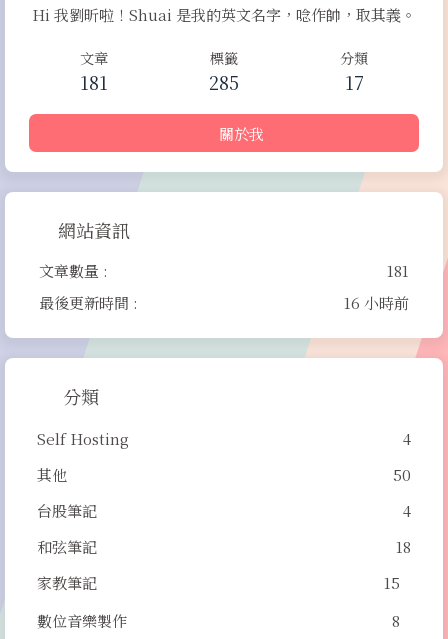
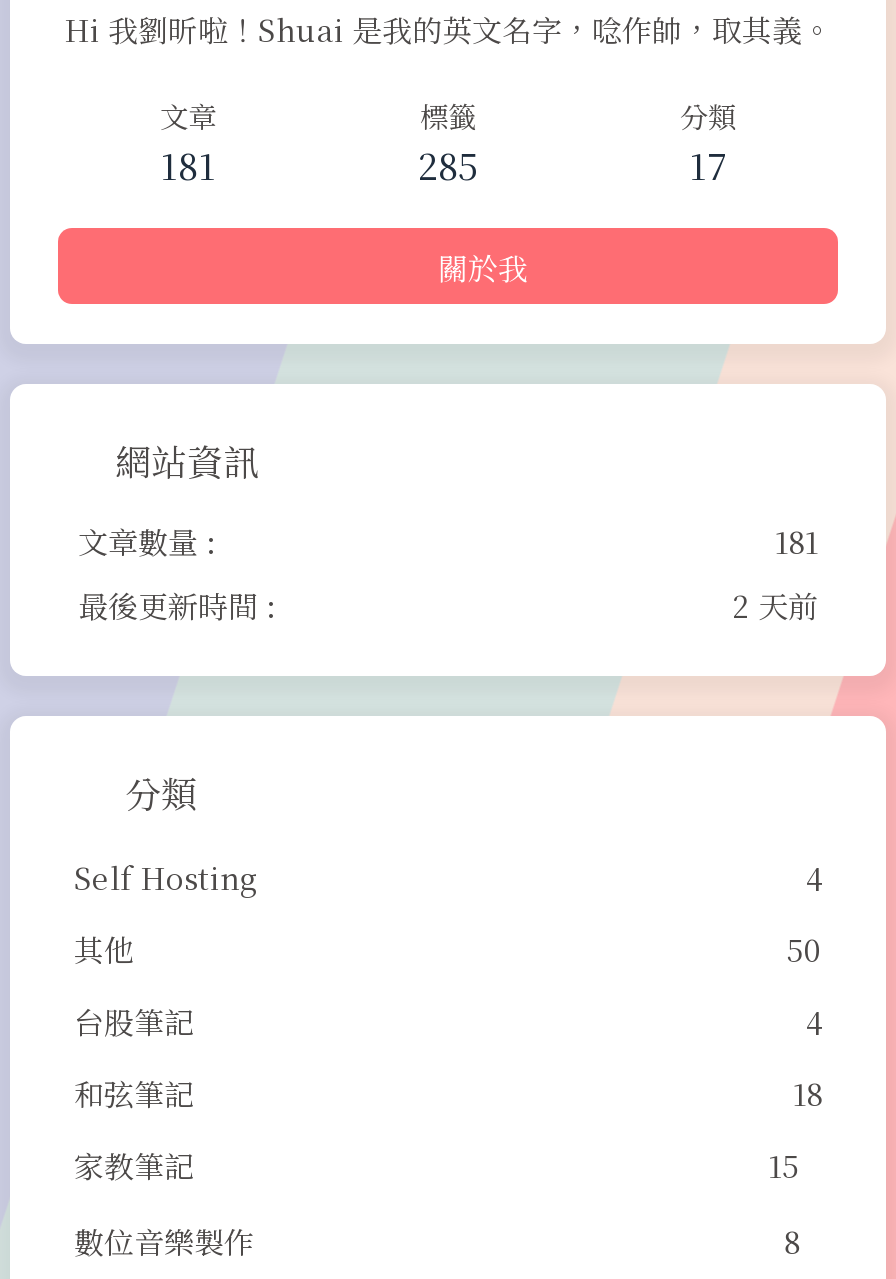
[344,292,409,313] 16 小時前 -> [732,584,818,626] 2 天前

